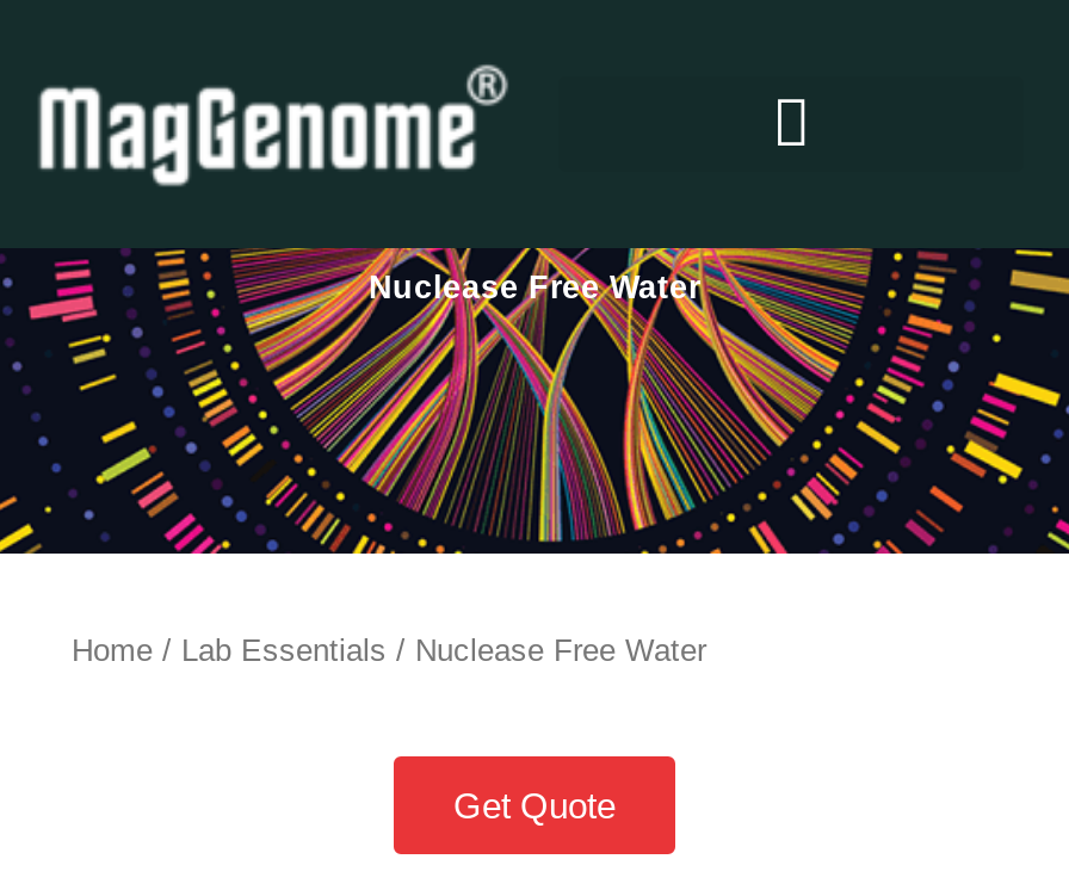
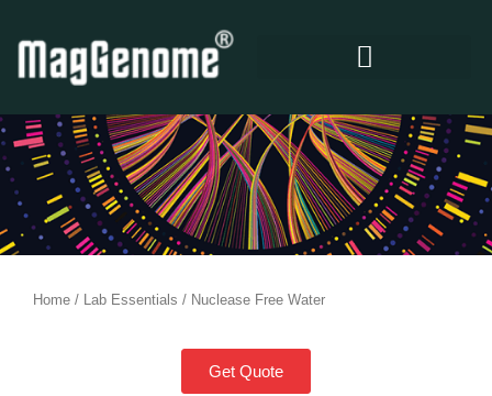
[369,269,700,304] Nuclease Free Water -> none

